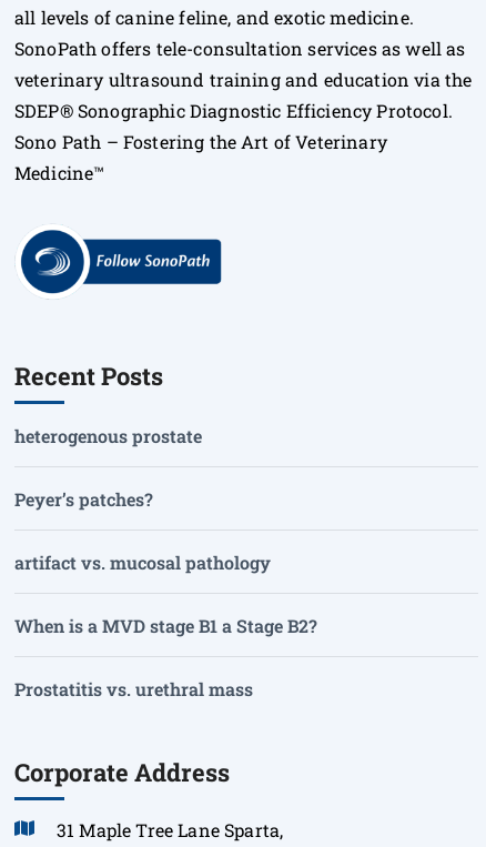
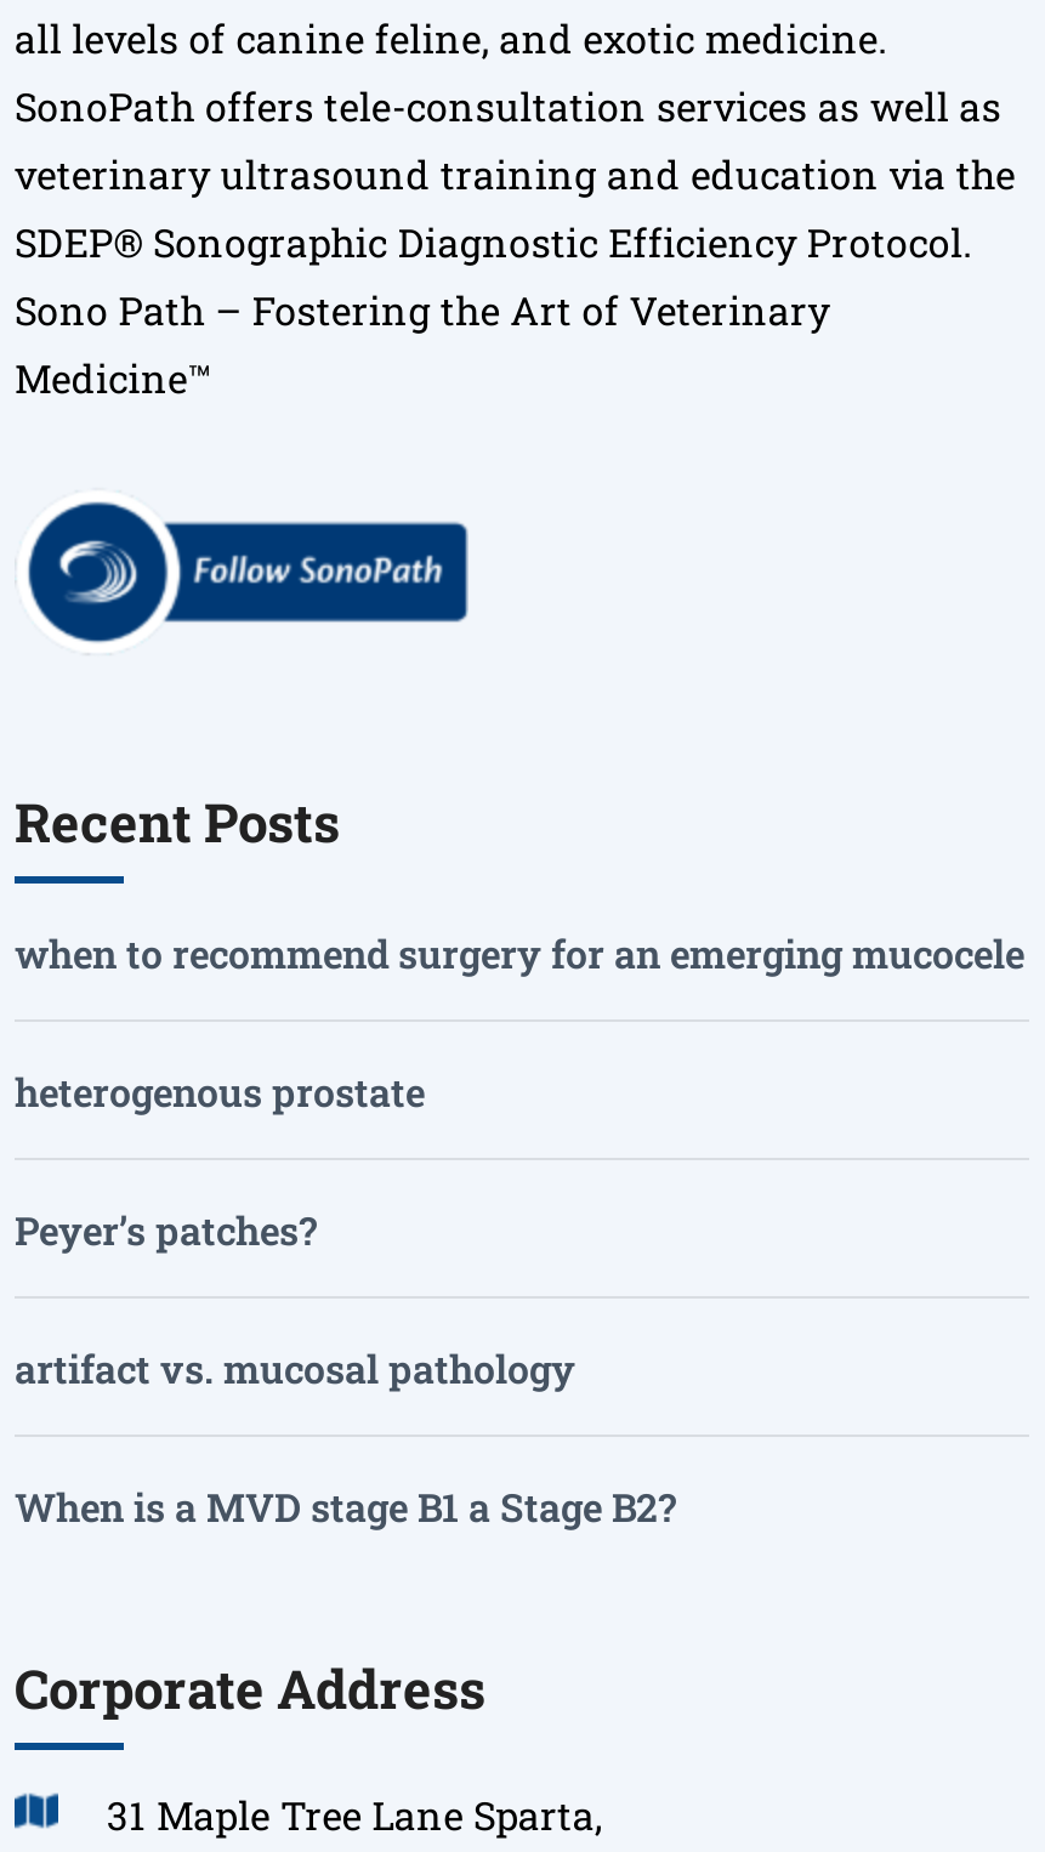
none -> [15,928,1024,979] when to recommend surgery for an emerging mucocele
moved [14,425,317,638] -> [15,1067,677,1533]: heterogenous prostate | Peyer’s patches? | artifact vs. mucosal pathology | When is a MVD stage B1 a Stage B2?
[14,678,253,701] Prostatitis vs. urethral mass -> none

